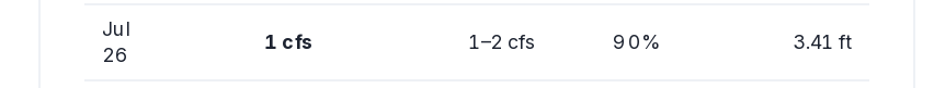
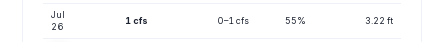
[468,29,536,53] 1–2 cfs -> [218,15,249,26] 0–1 cfs
[613,29,661,53] 90% -> [285,15,306,26] 55%
[793,29,852,53] 3.41 ft -> [365,15,393,26] 3.22 ft

